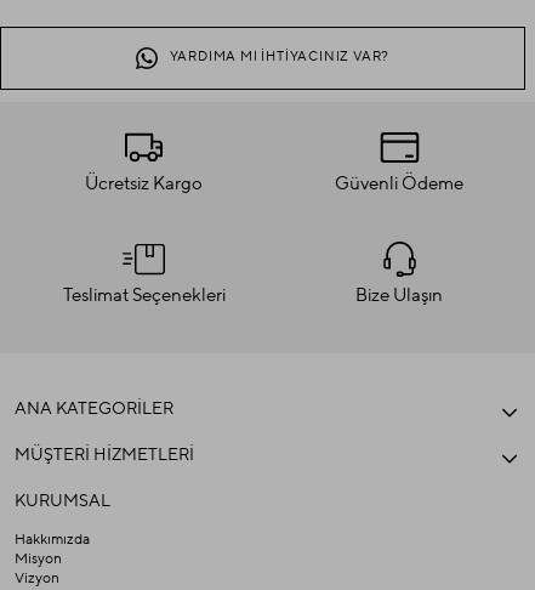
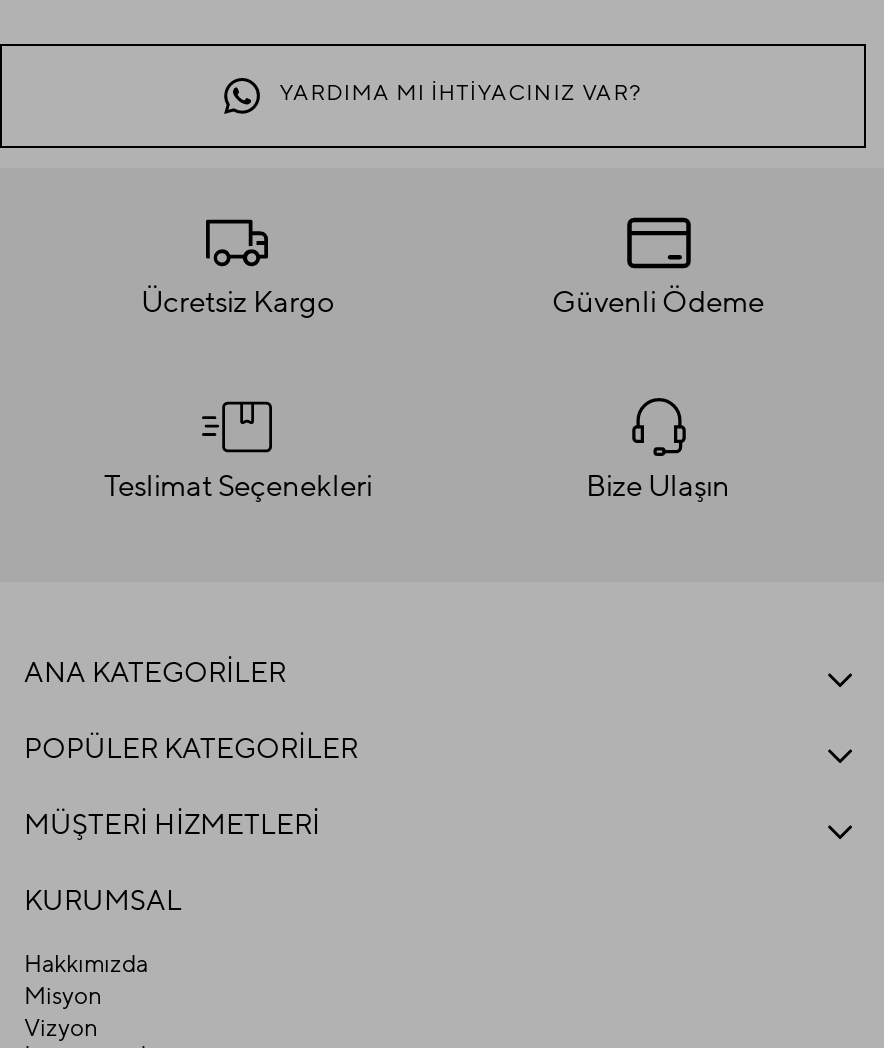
none -> [24,736,358,764] POPÜLER KATEGORİLER

